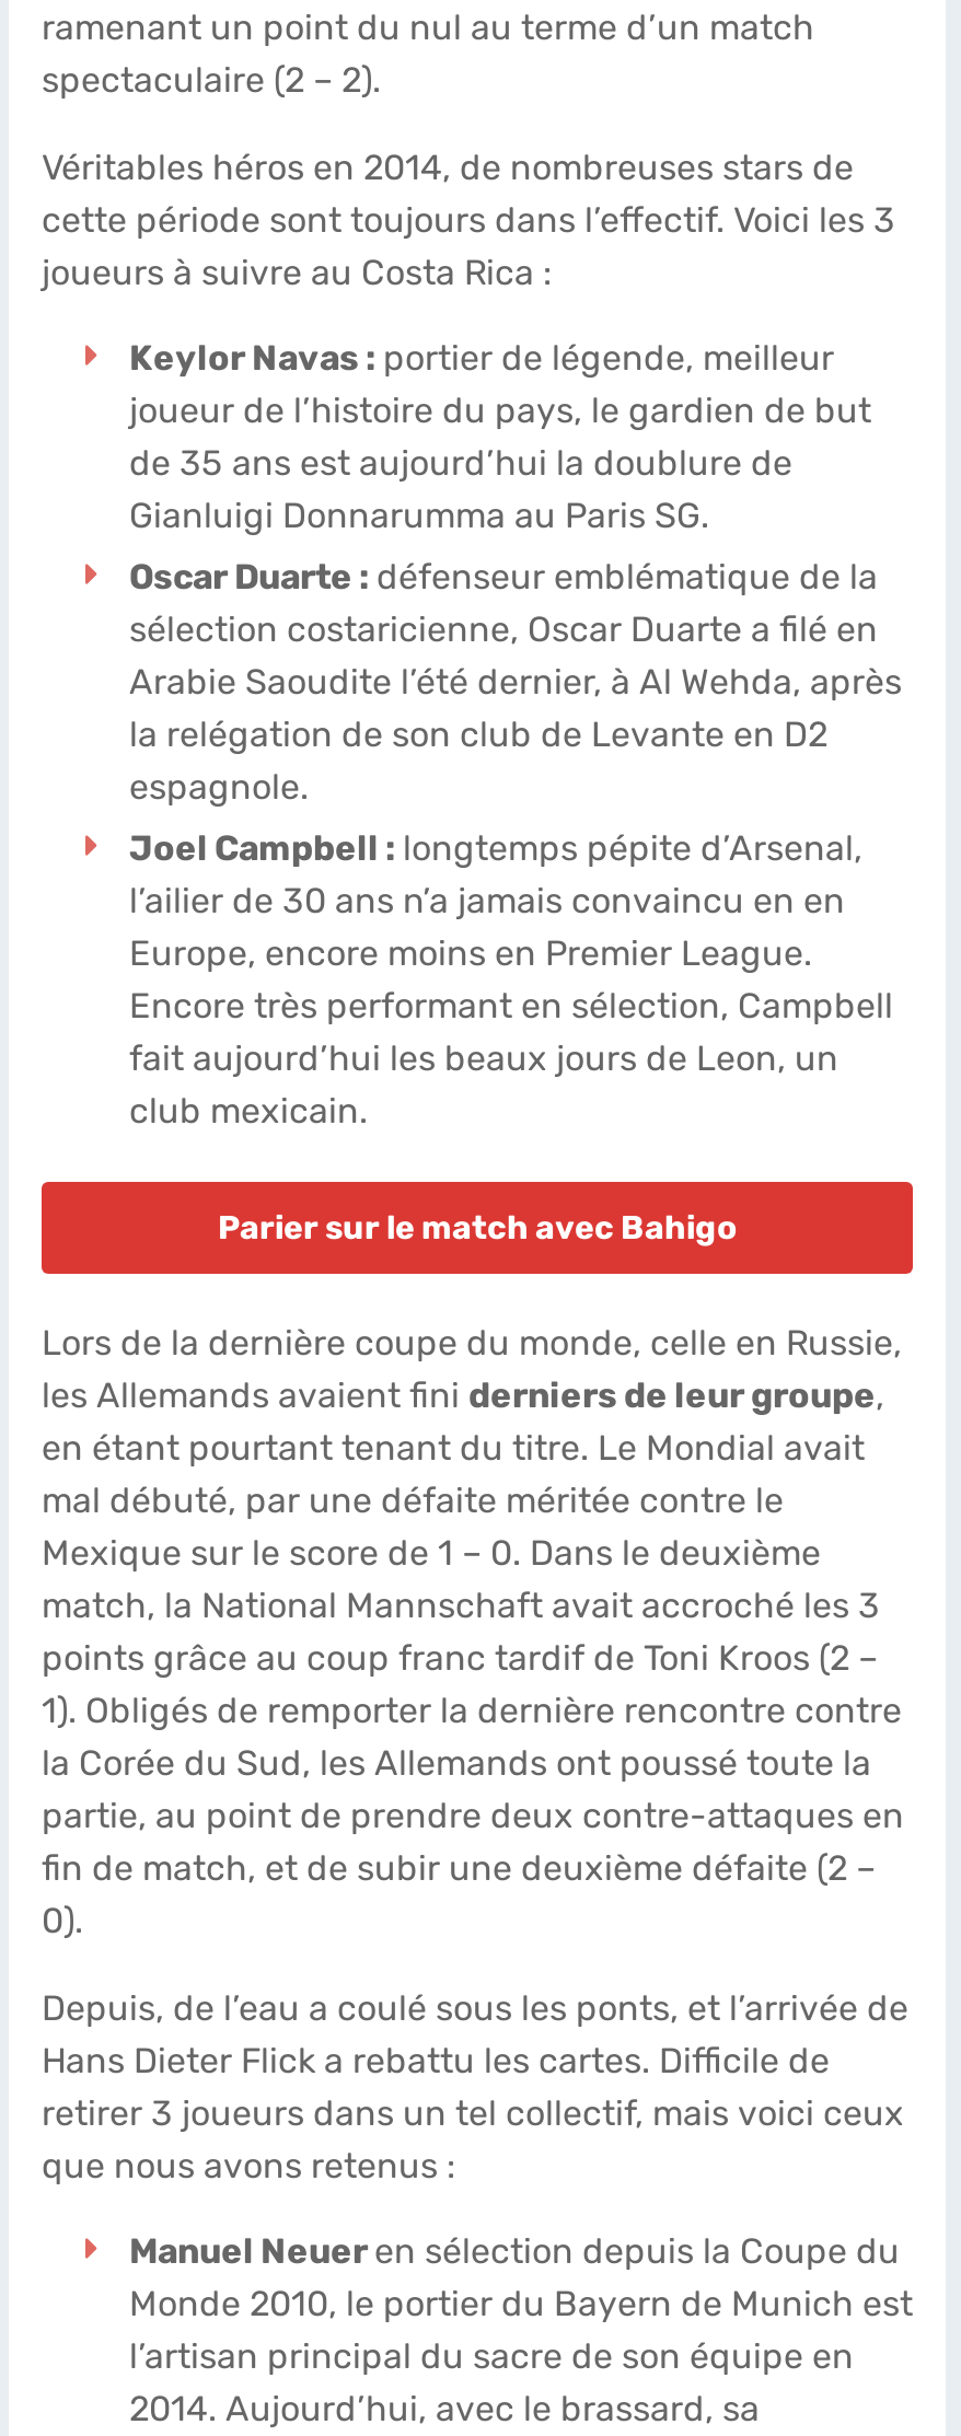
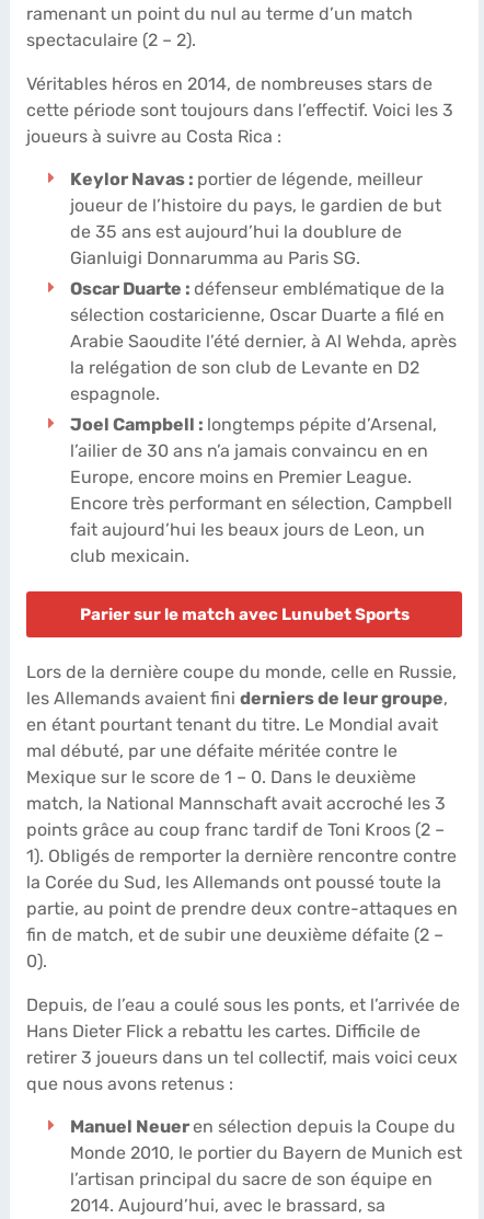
[218,1208,737,1247] Parier sur le match avec Bahigo -> [79,604,409,624] Parier sur le match avec Lunubet Sports

